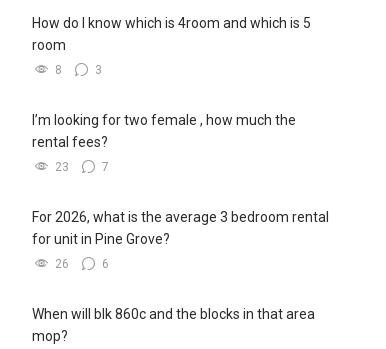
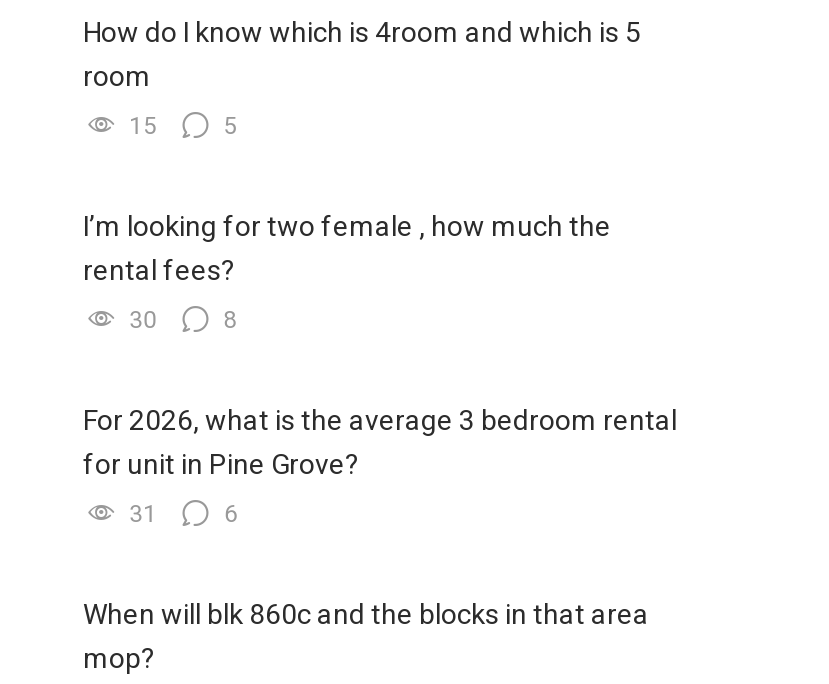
[55,63,62,77] 8 -> [129,112,157,140] 15
[95,63,102,77] 3 -> [224,112,238,140] 5
[55,160,69,174] 23 -> [129,306,157,334] 30
[102,160,109,174] 7 -> [224,306,238,334] 8
[55,257,69,271] 26 -> [129,500,157,528] 31

